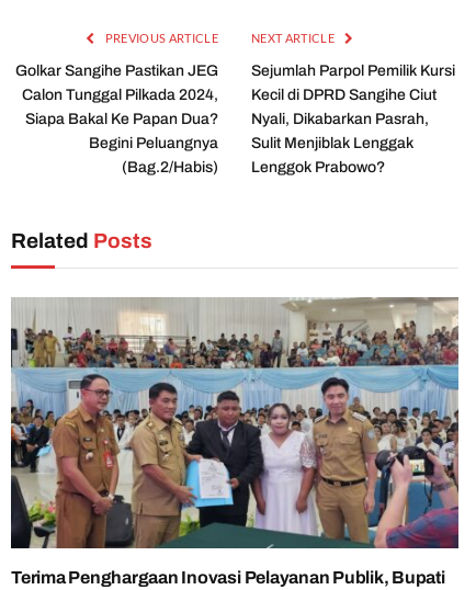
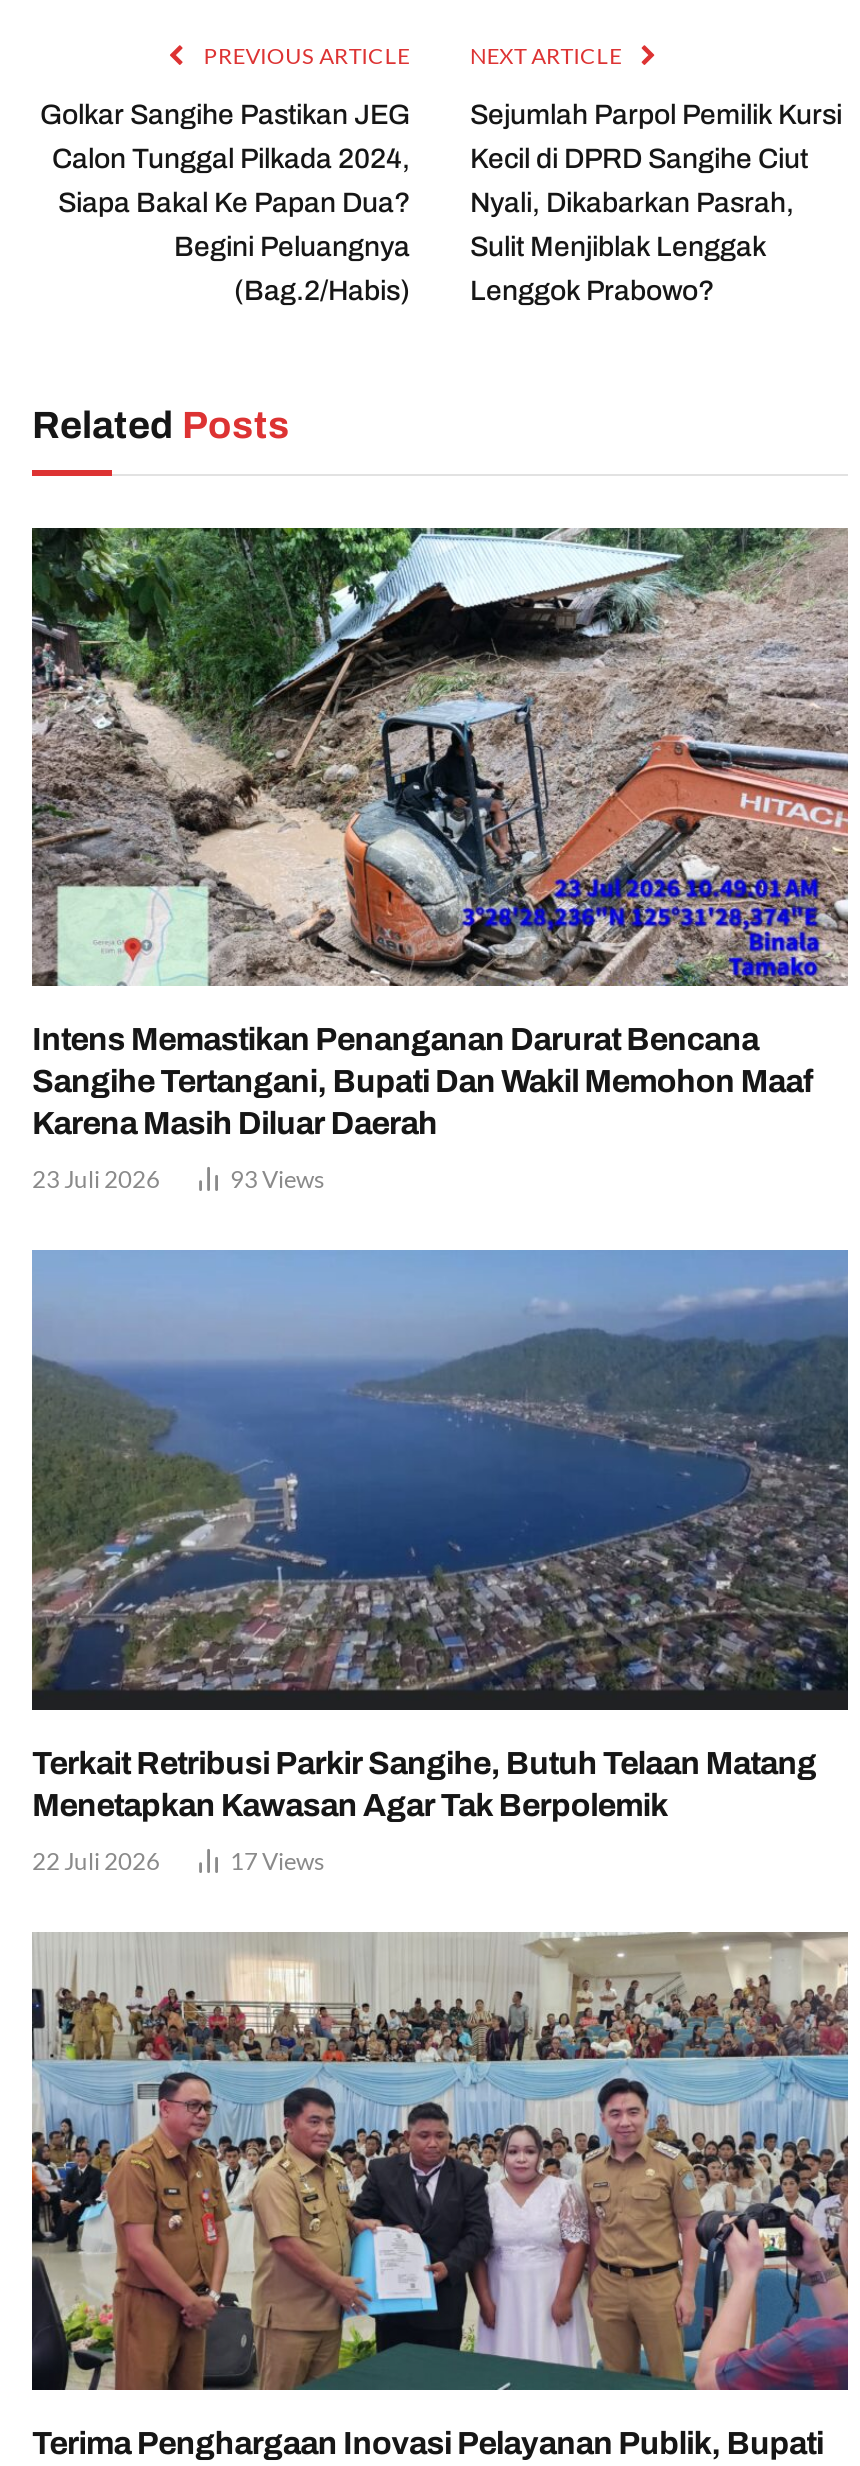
none -> [30,526,848,1195] [image] | Intens Memastikan Penanganan Darurat Bencana | Sangihe Tertangani, Bupati Dan Wakil Memohon Maaf | Karena Masih Diluar Daerah | 23 Juli 2026 | 93Views
none -> [30,1248,850,1876] [image] | Terkait Retribusi Parkir Sangihe, Butuh Telaan Matang | Menetapkan Kawasan Agar Tak Berpolemik | 22 Juli 2026 | 17Views

